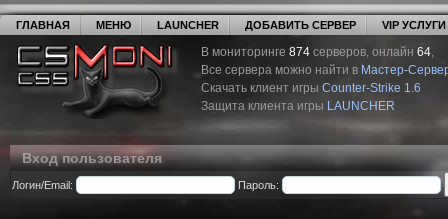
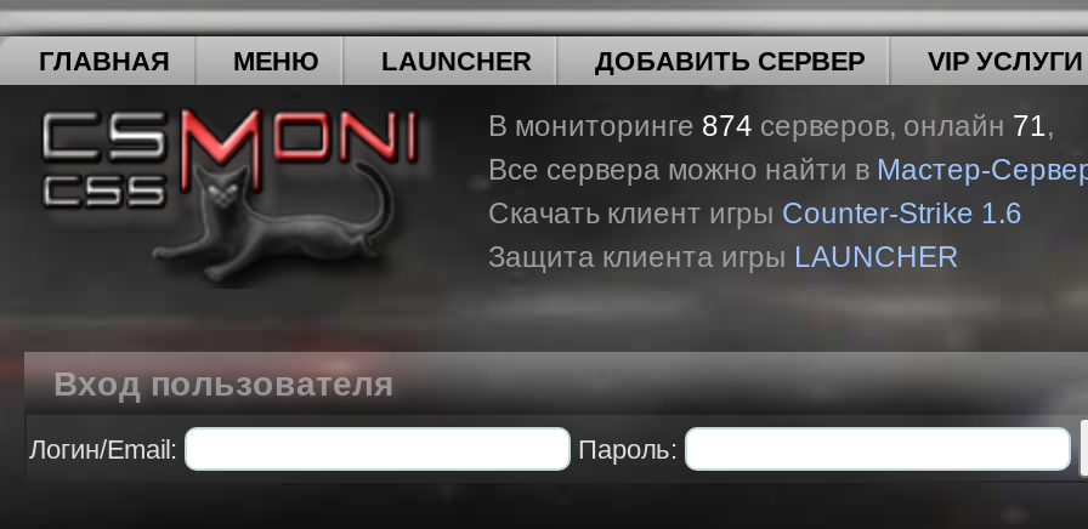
[201,45,434,59] В мониторинге 874 серверов, онлайн 64, -> [488,109,1054,143] В мониторинге 874 серверов, онлайн 71,

